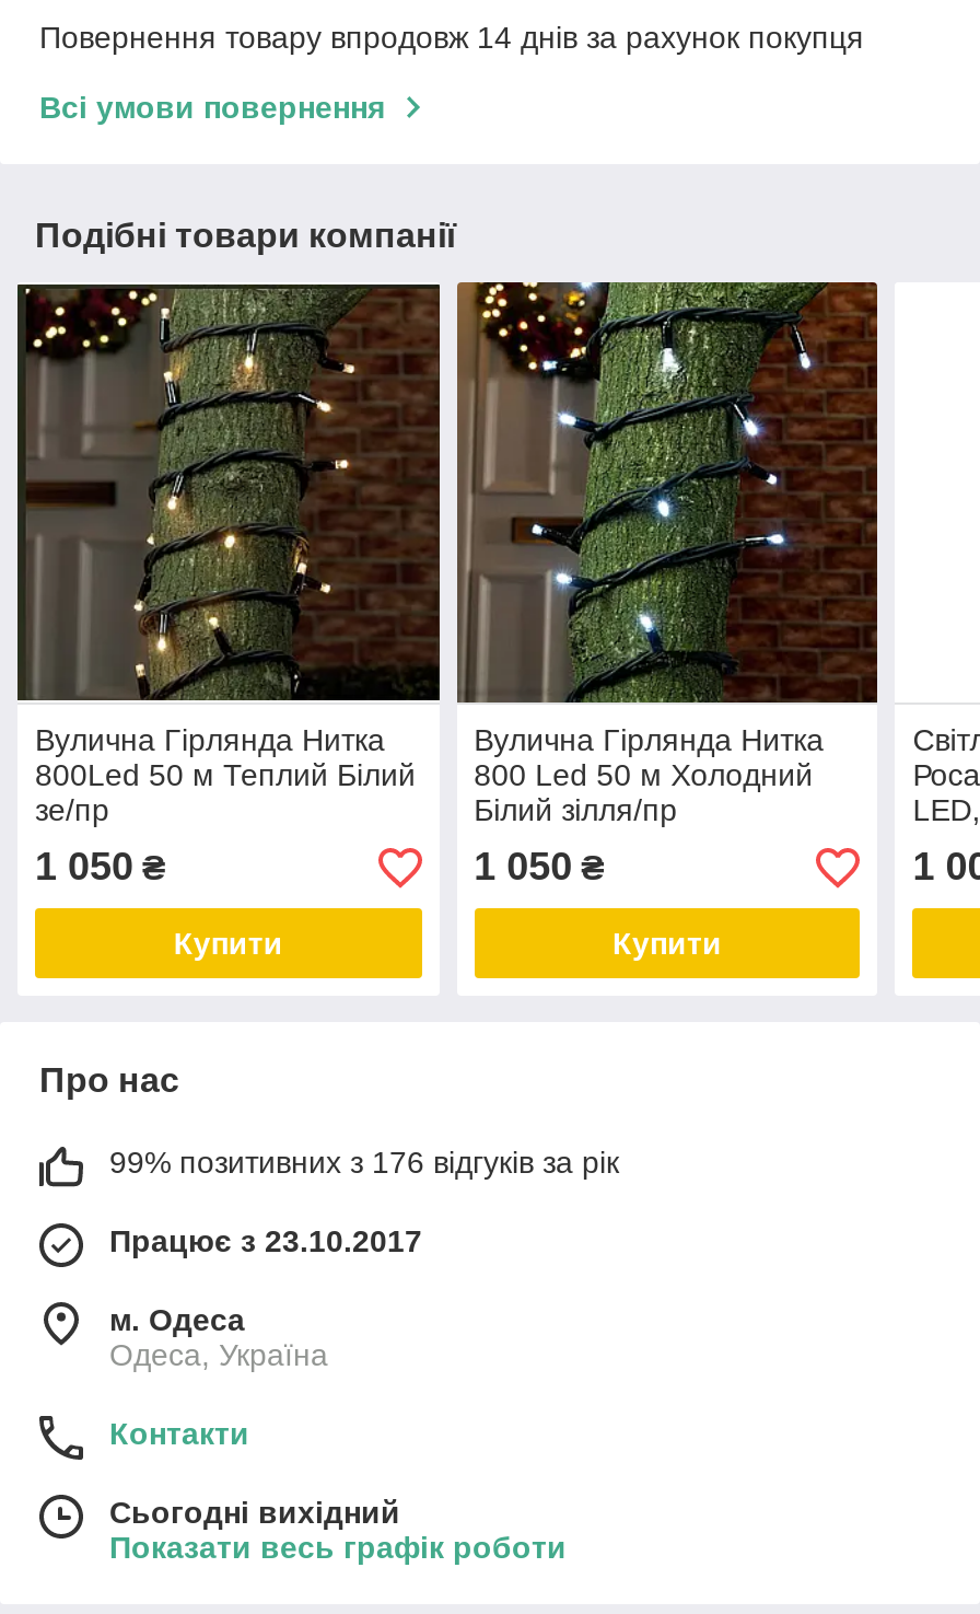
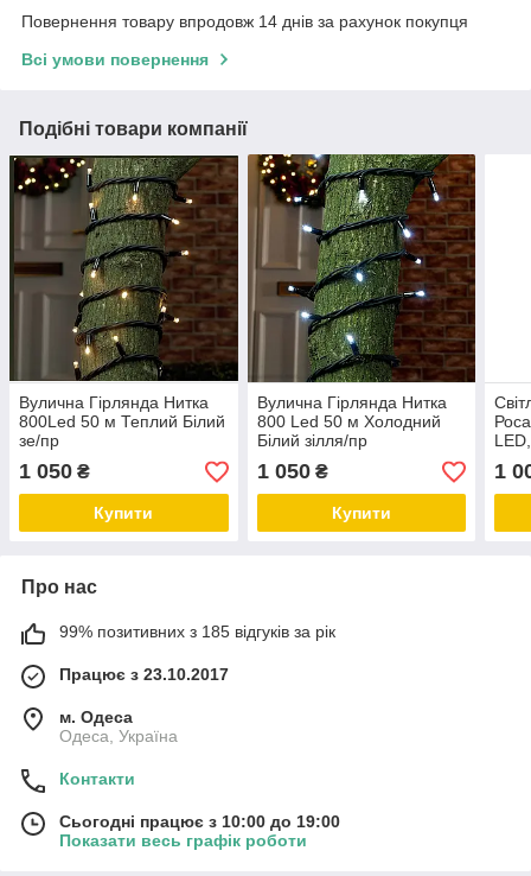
[109,1145,619,1180] 99% позитивних з 176 відгуків за рік -> [59,622,335,641] 99% позитивних з 185 відгуків за рік
[109,1496,400,1531] Сьогодні вихідний -> [59,812,340,831] Сьогодні працює з 10:00 до 19:00

